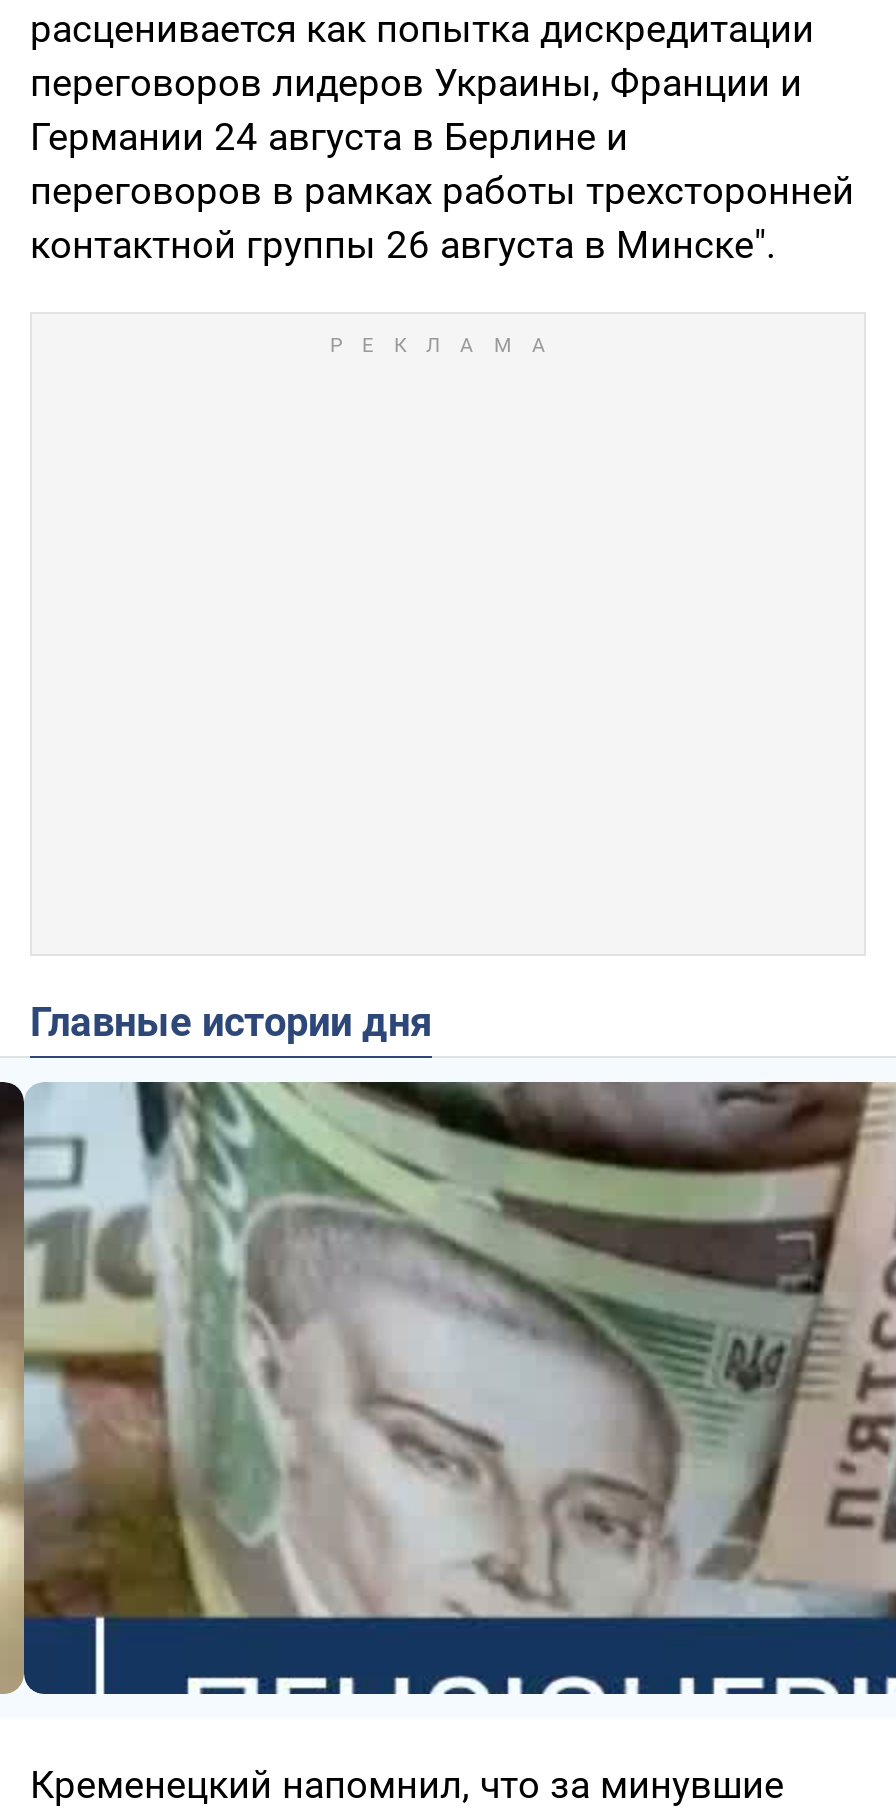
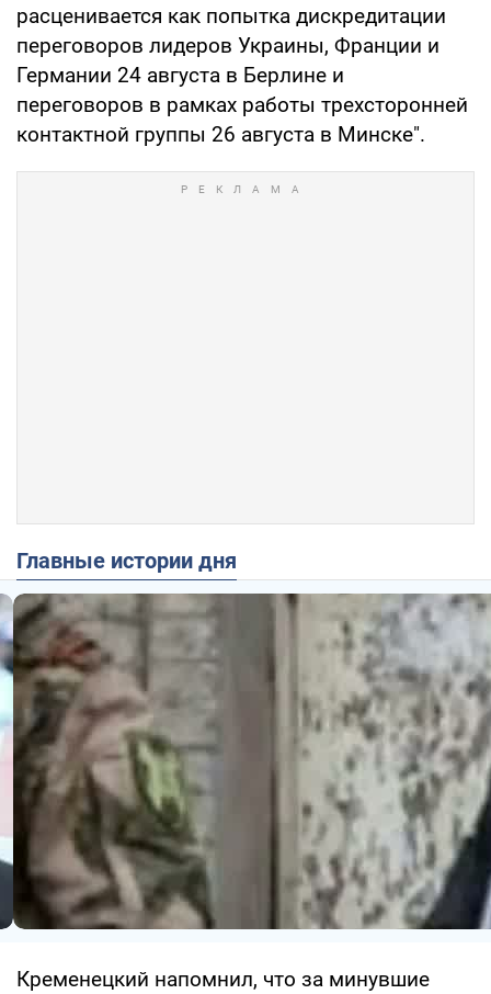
[6,1080,890,1696] [image] -> [3,592,488,930] [image]

